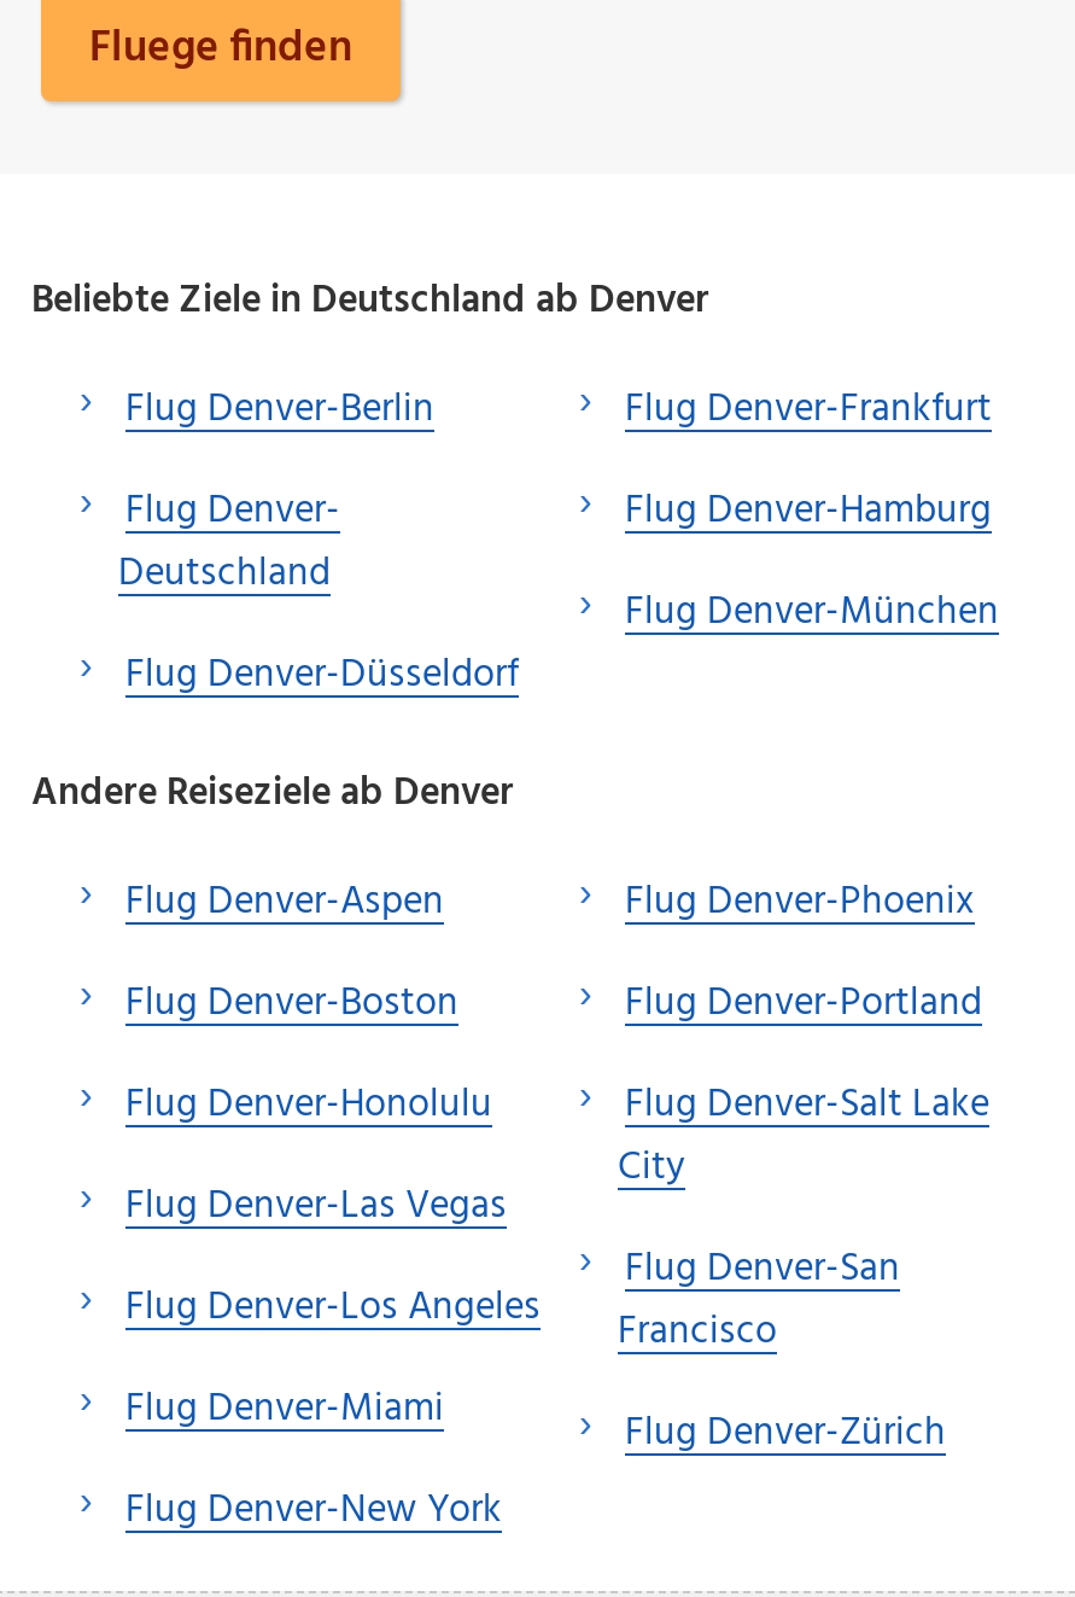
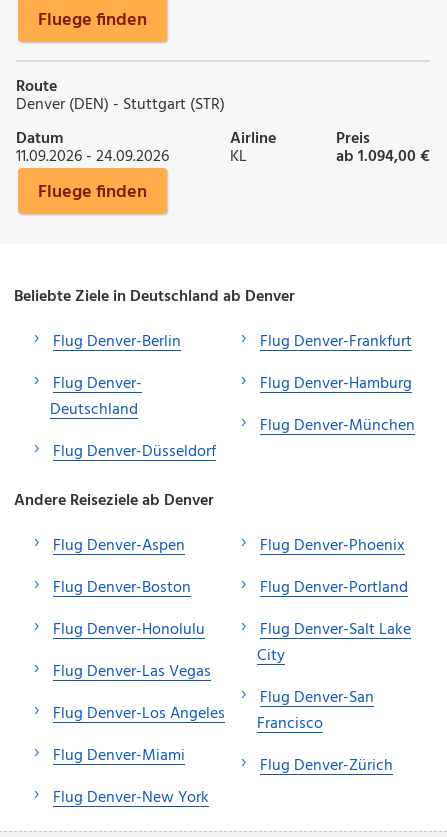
none -> [16,74,225,170] Route | Denver (DEN) - Stuttgart (STR) | Datum | 11.09.2026 - 24.09.2026
none -> [38,126,430,207] Preis | ab 1.094,00 € | Fluege finden
none -> [229,126,275,170] Airline | KL

